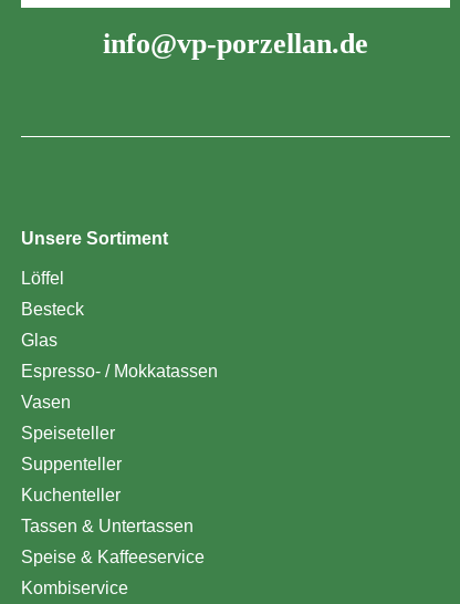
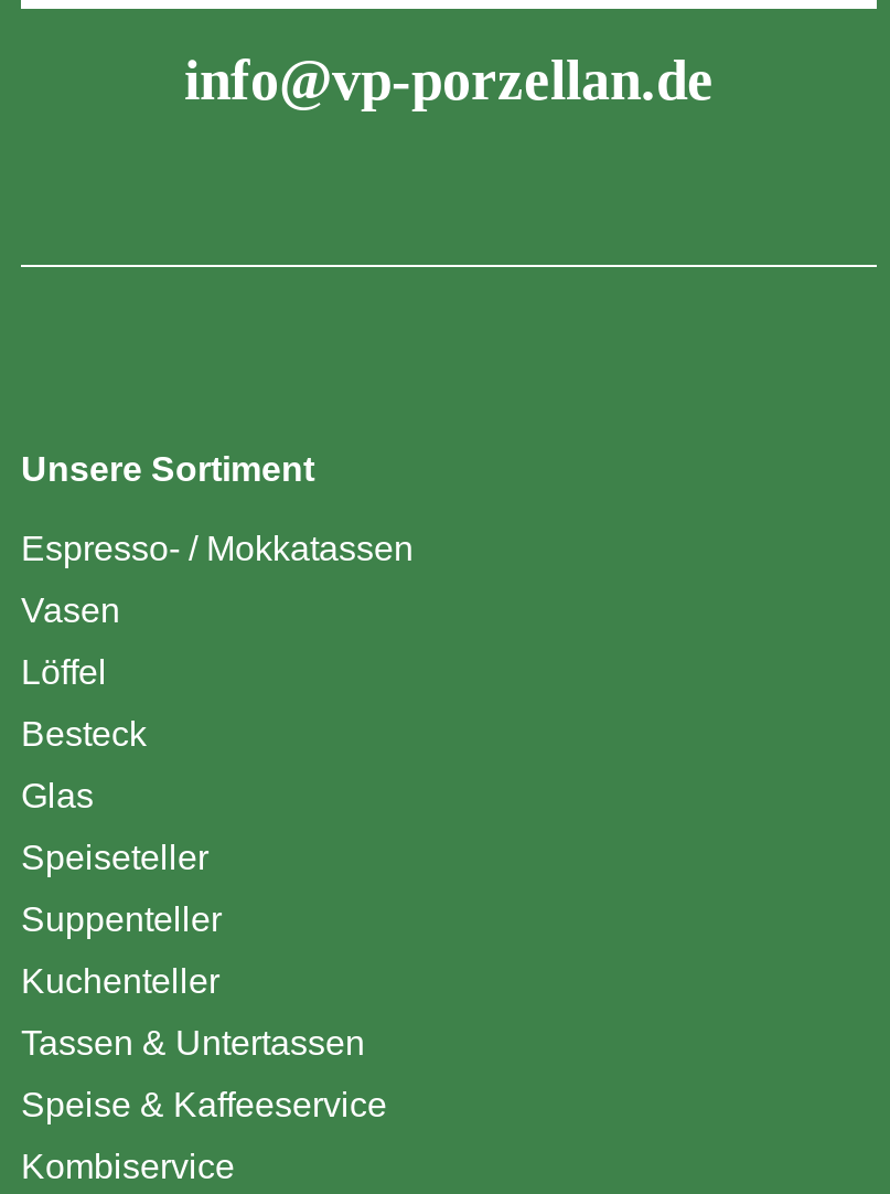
moved [21,268,84,349] -> [21,652,147,813]: Löffel | Besteck | Glas
moved [21,361,218,411] -> [21,529,414,628]: Espresso- / Mokkatassen | Vasen

